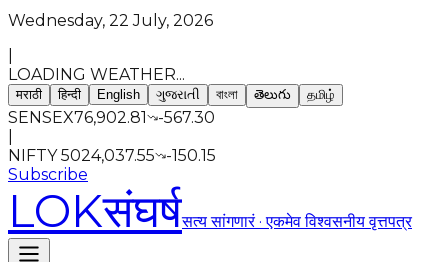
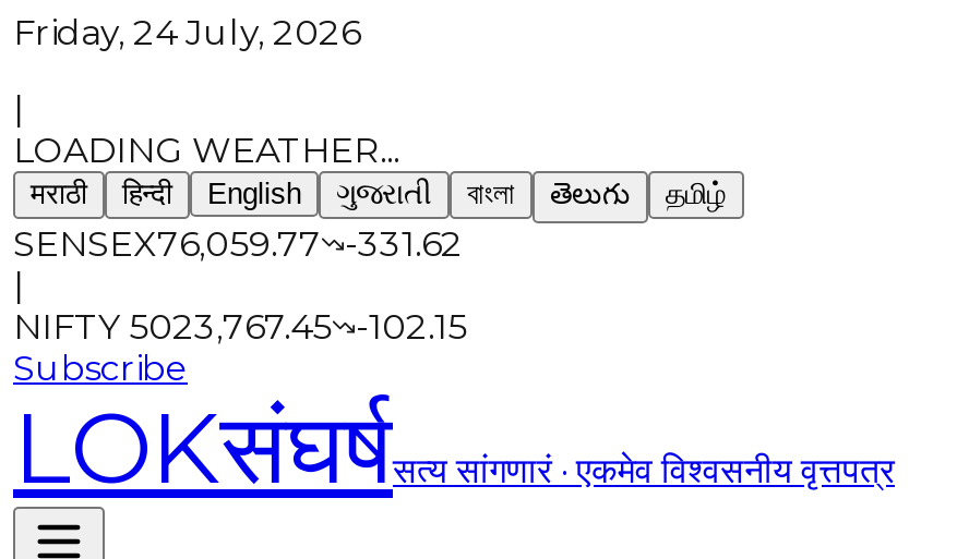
[8,11,213,30] Wednesday, 22 July, 2026 -> [13,12,360,53] Friday, 24 July, 2026
[8,108,215,127] SENSEX76,902.81 -567.30 -> [13,223,463,265] SENSEX76,059.77 -331.62
[8,146,216,165] NIFTY 5024,037.55 -150.15 -> [13,306,467,348] NIFTY 5023,767.45 -102.15

